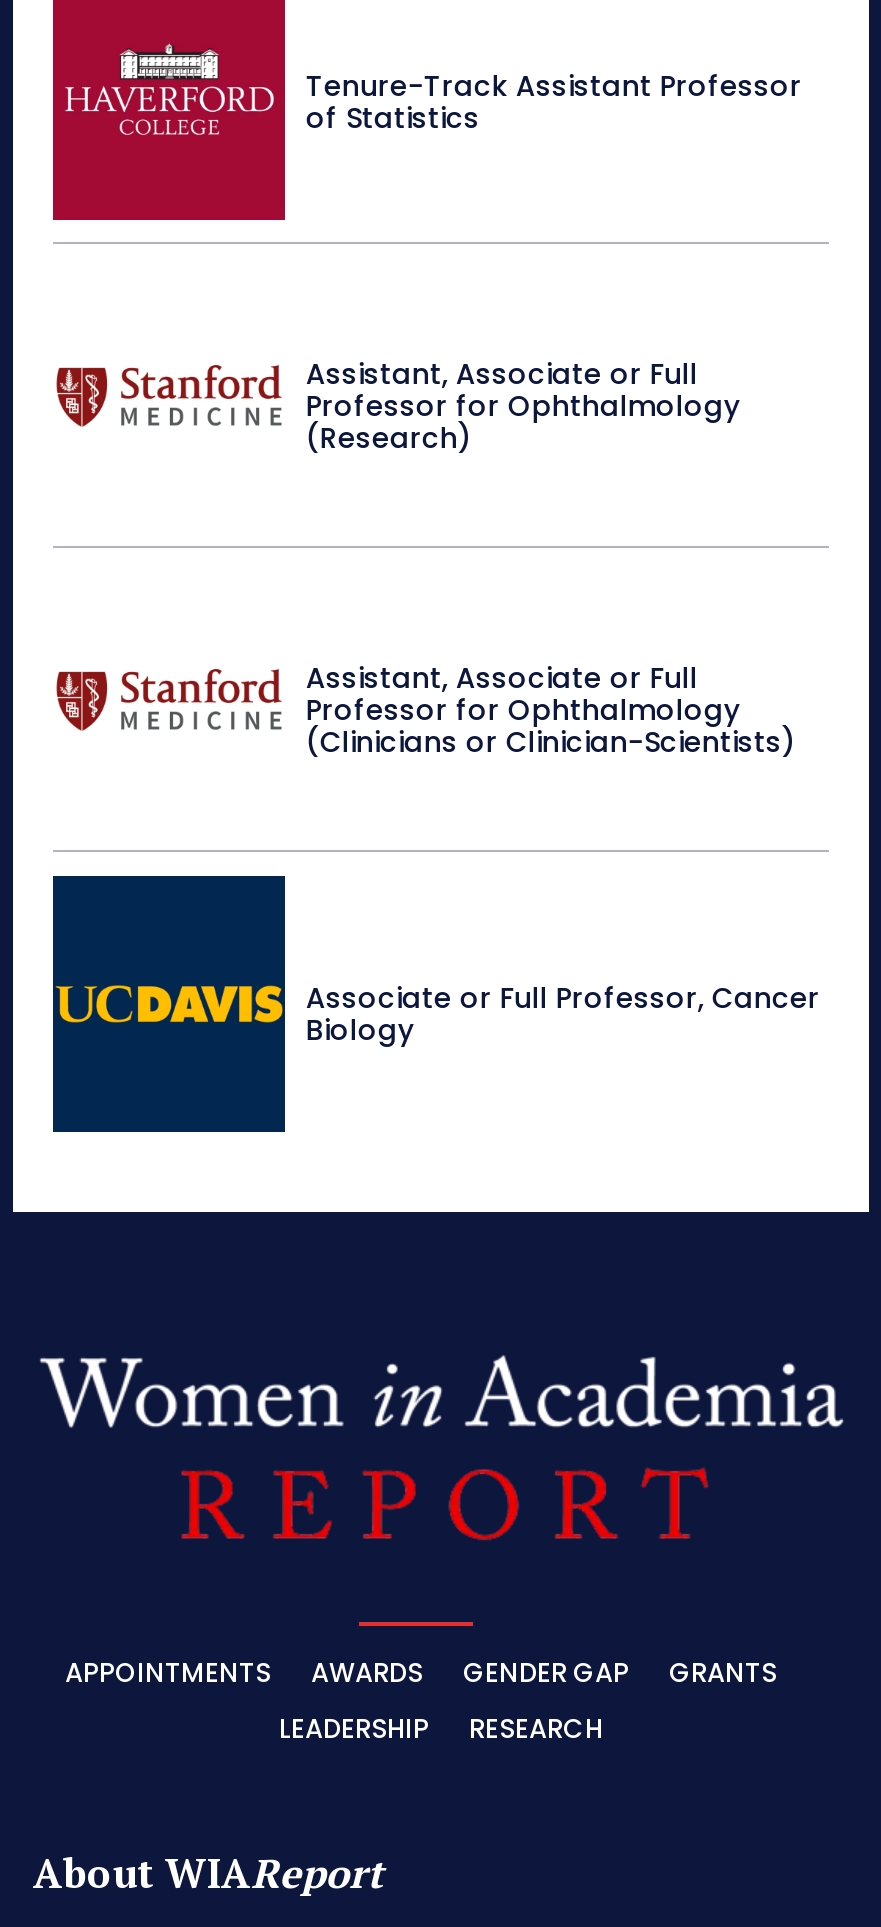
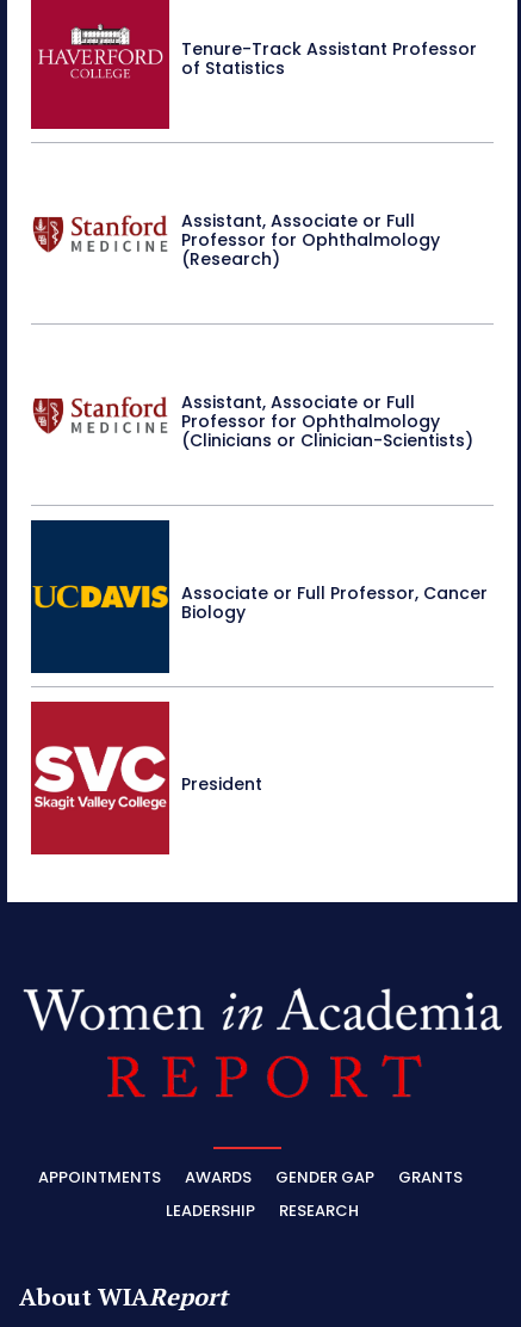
none -> [30,700,263,856] [image] | President

